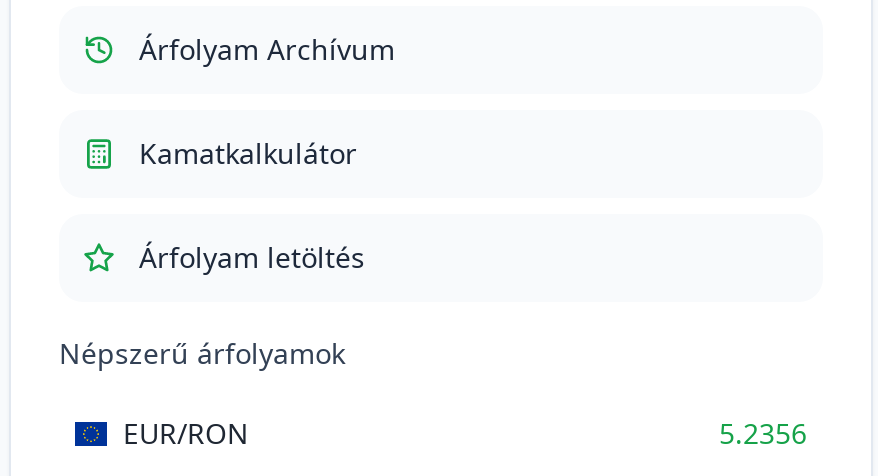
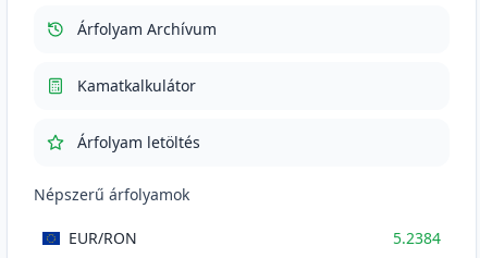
[719,414,807,452] 5.2356 -> [393,228,441,248] 5.2384

